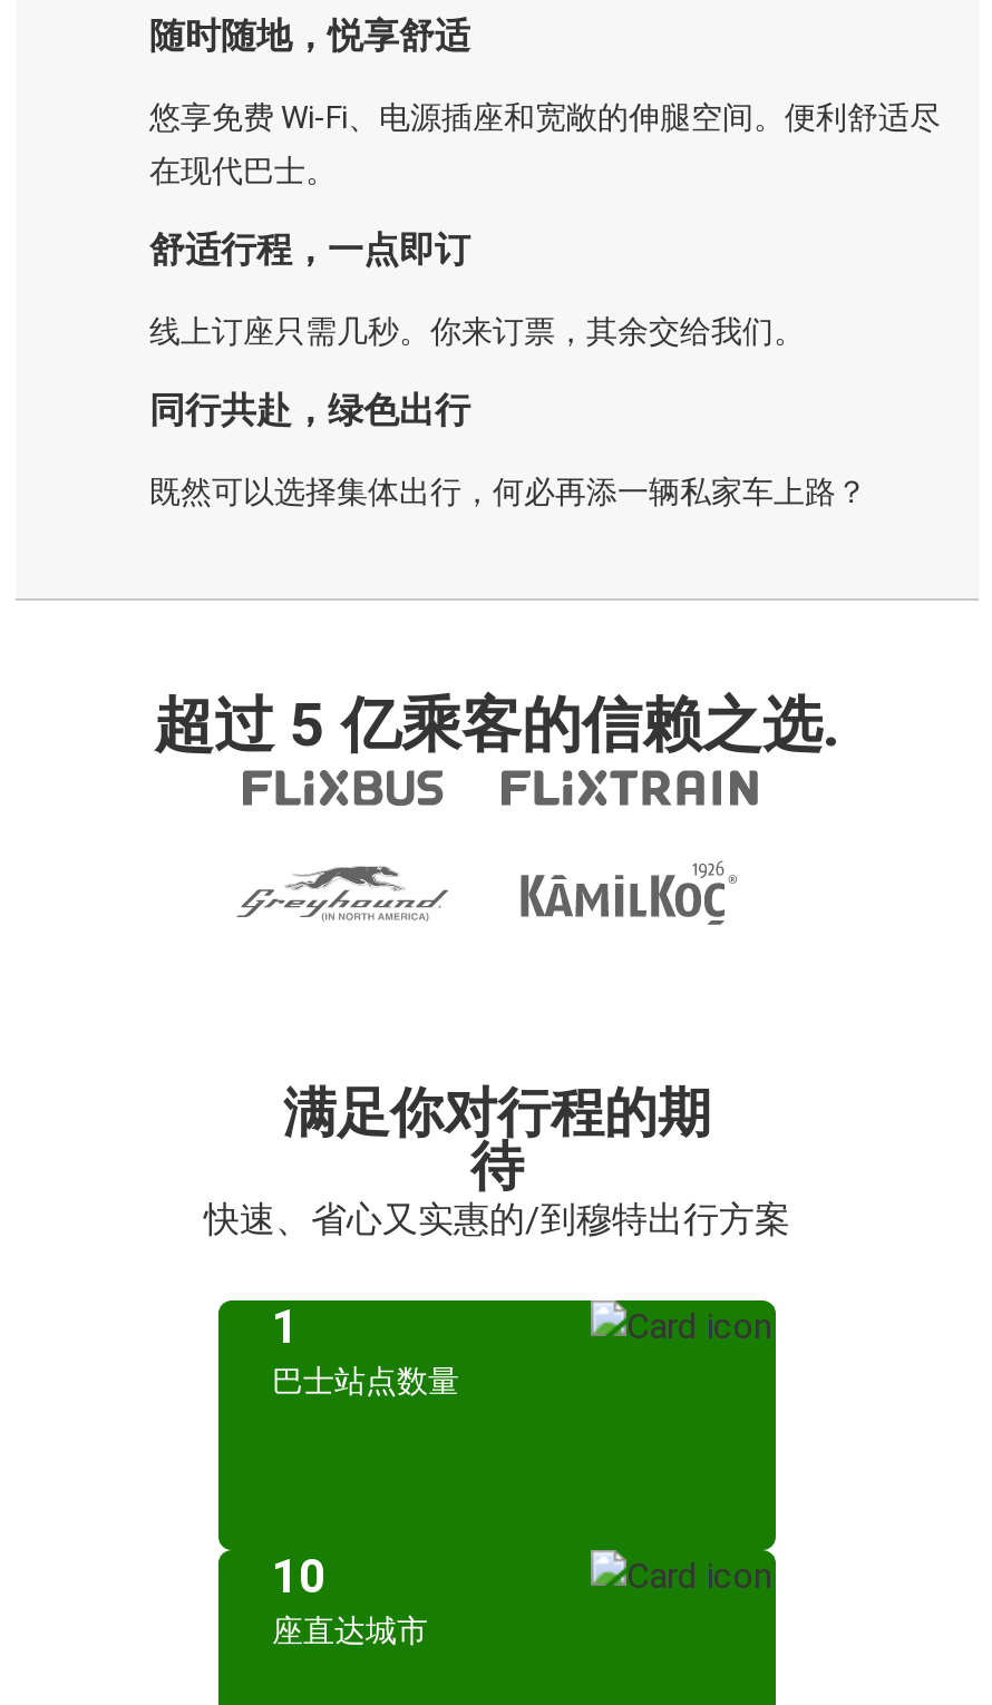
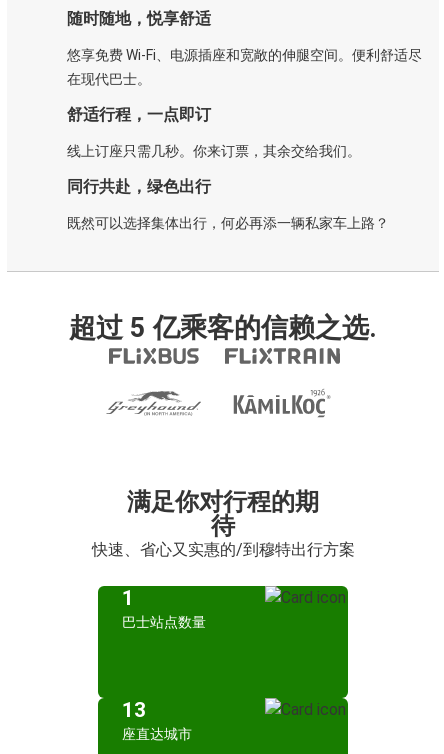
[272,1550,325,1604] 10 -> [122,698,146,722] 13

